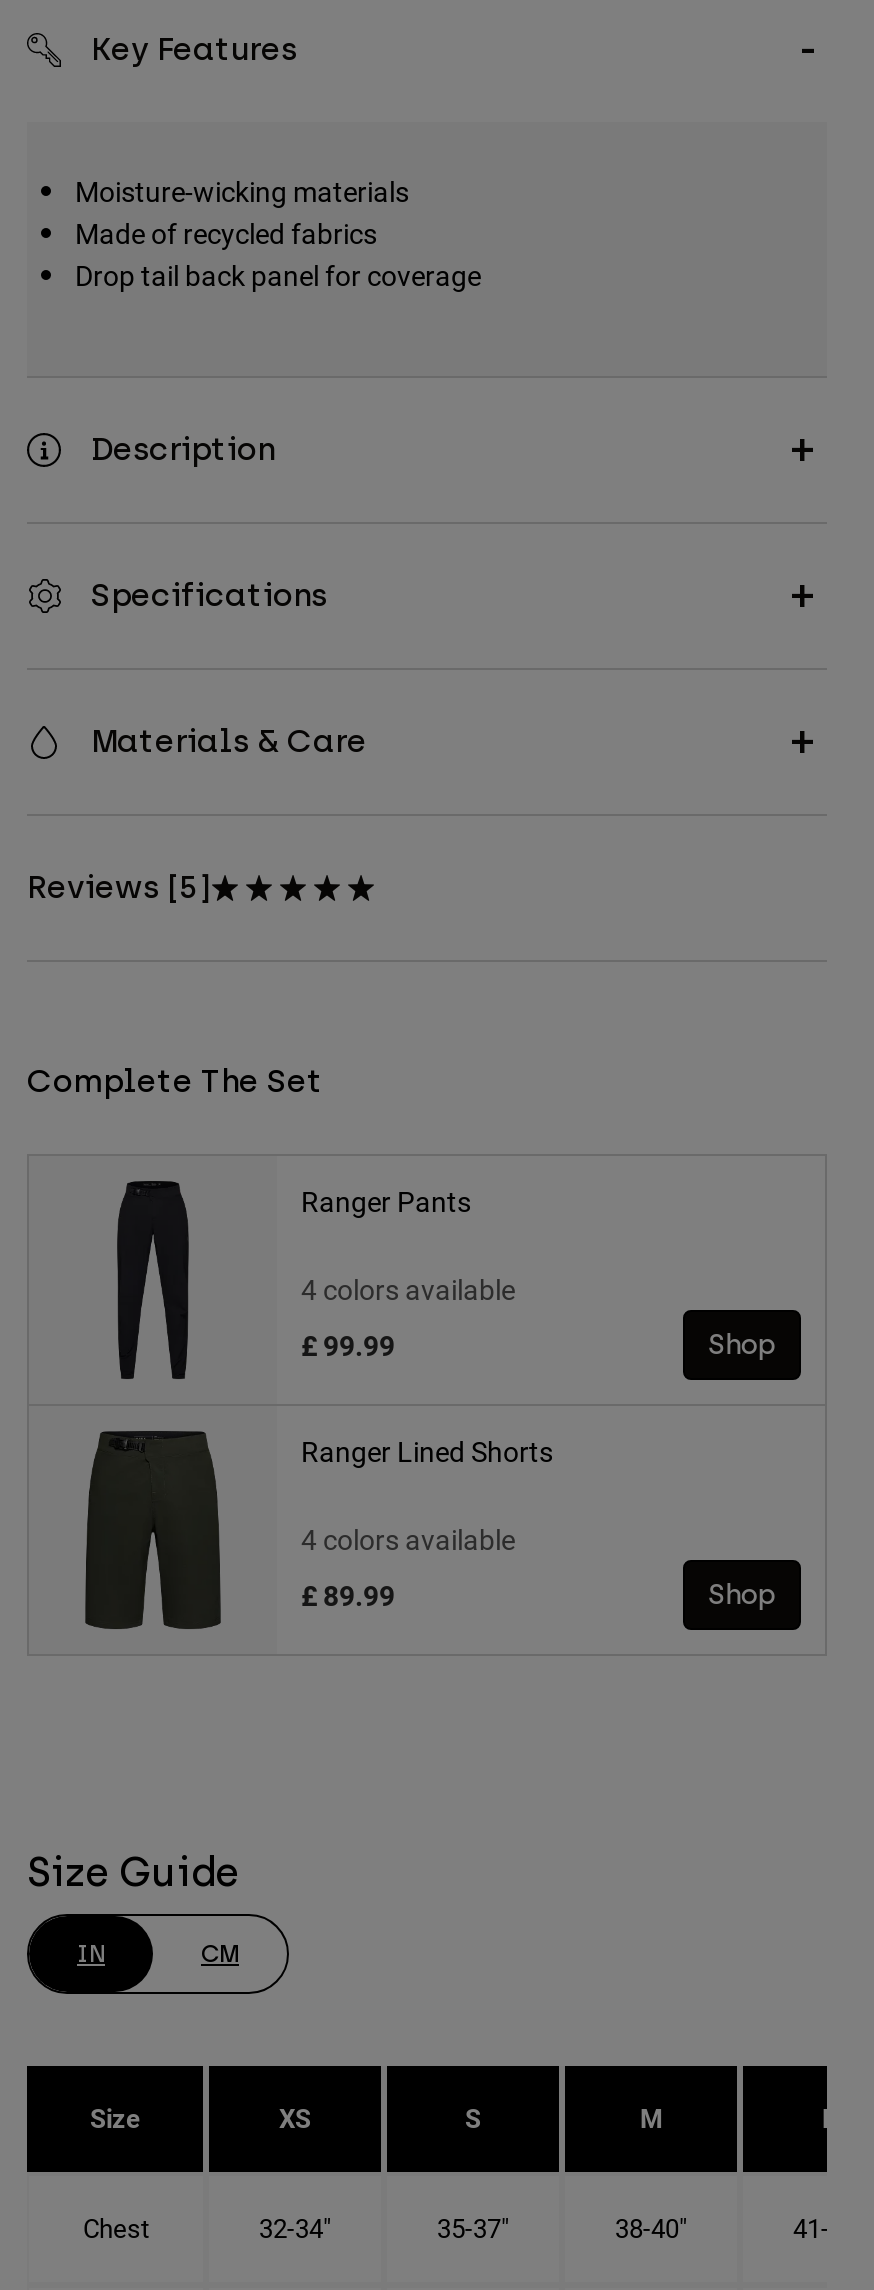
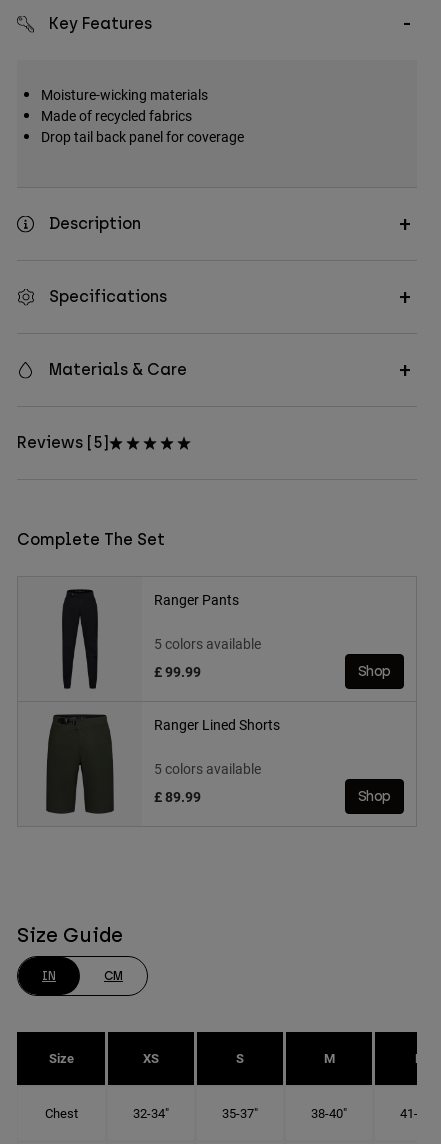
[301,1270,515,1308] 4 colors available -> [154,634,261,653] 5 colors available
[301,1520,515,1558] 4 colors available -> [154,759,261,778] 5 colors available

